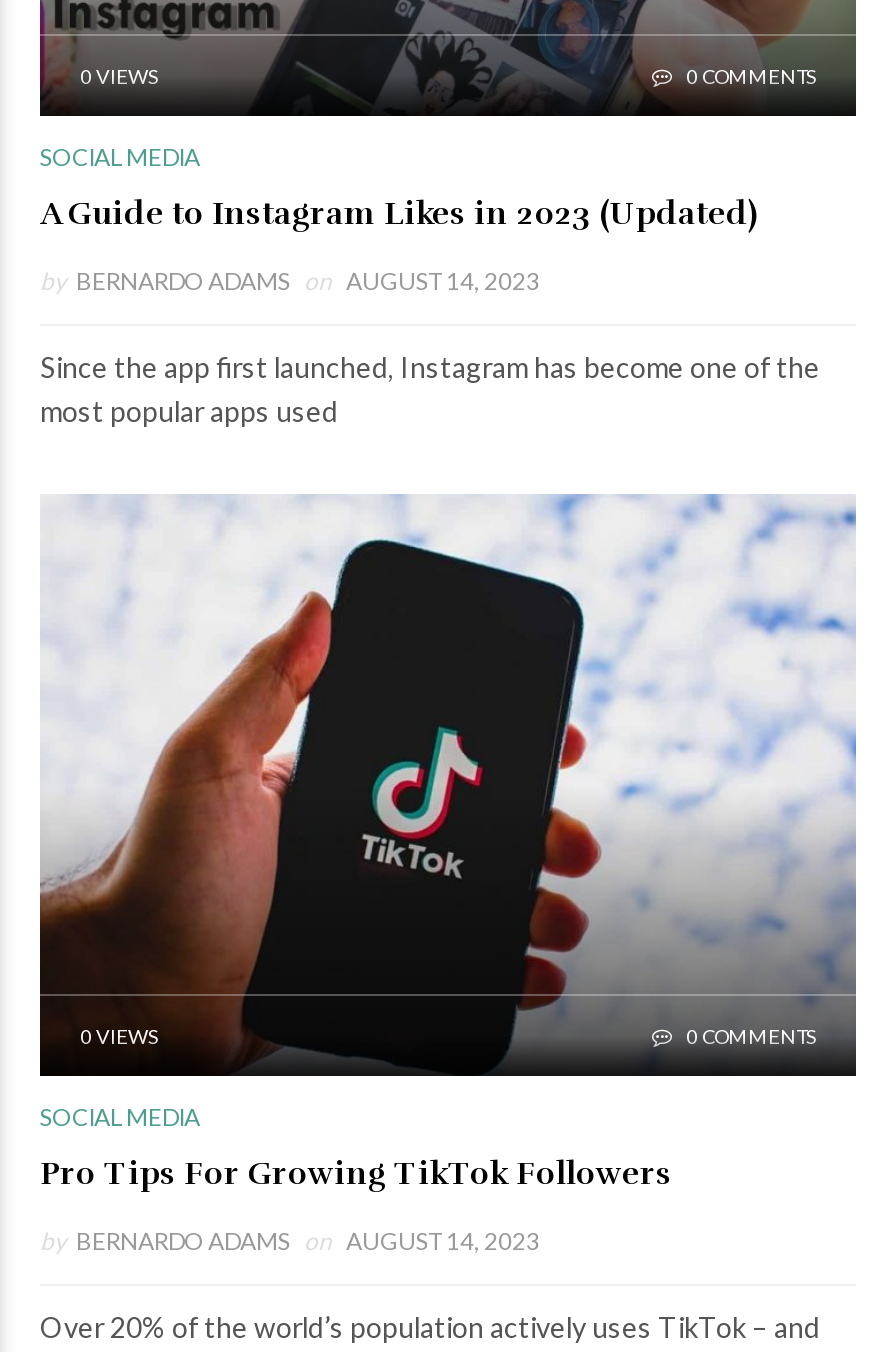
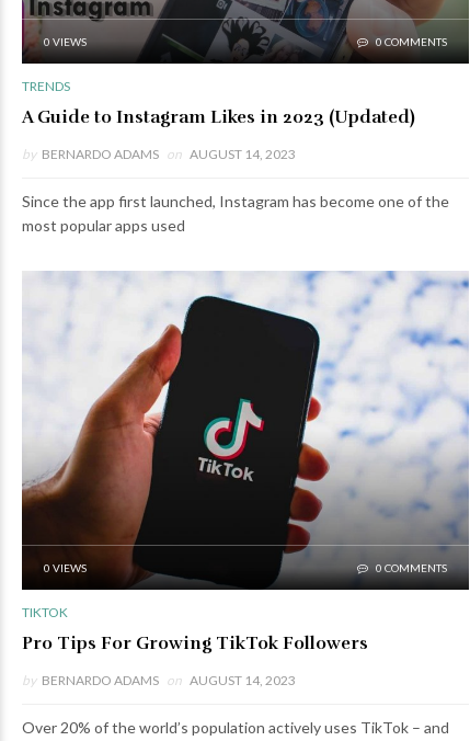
[40,141,200,171] SOCIAL MEDIA -> [22,77,70,94] TRENDS
[40,1102,200,1132] SOCIAL MEDIA -> [22,604,68,621] TIKTOK

